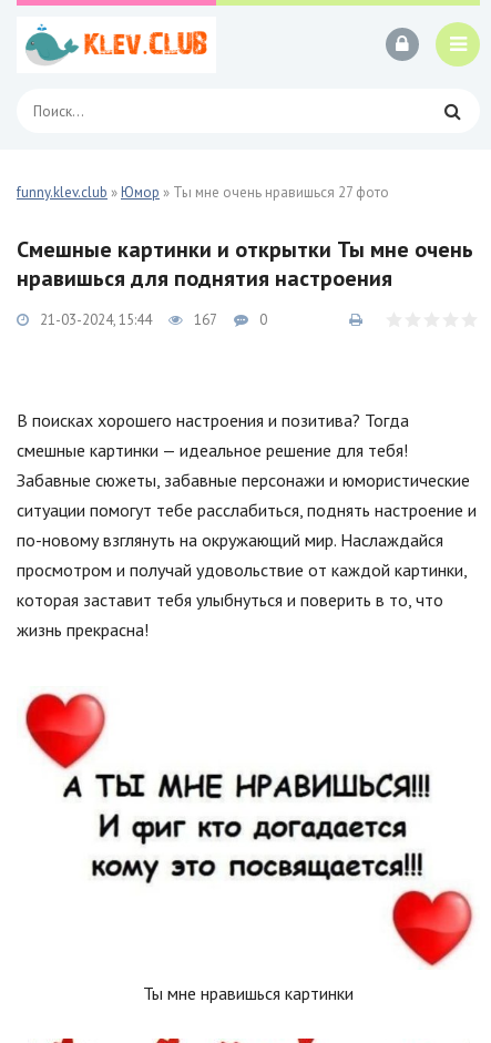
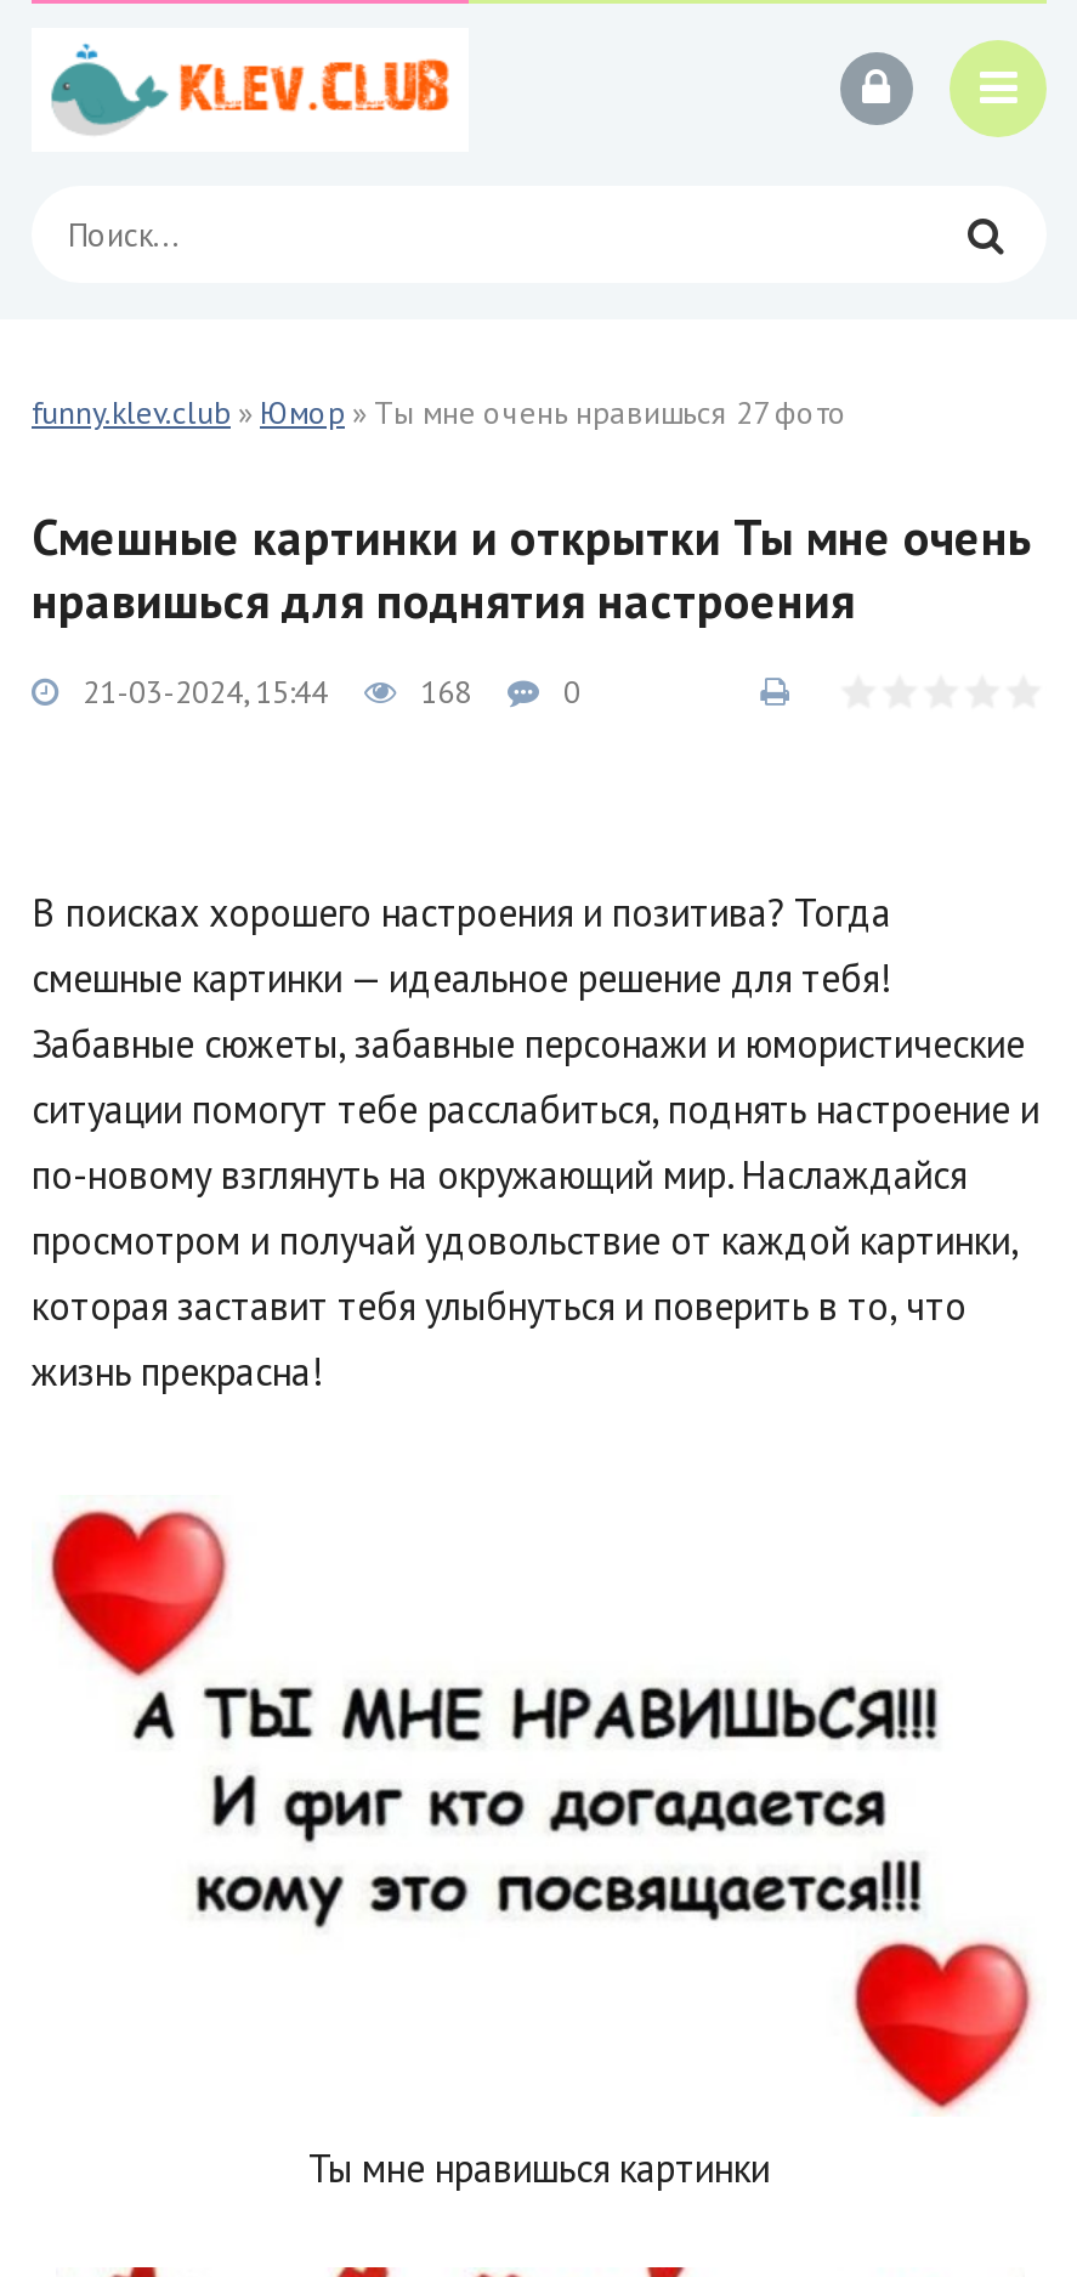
[194,310,217,329] 167 -> [420,672,471,713] 168

